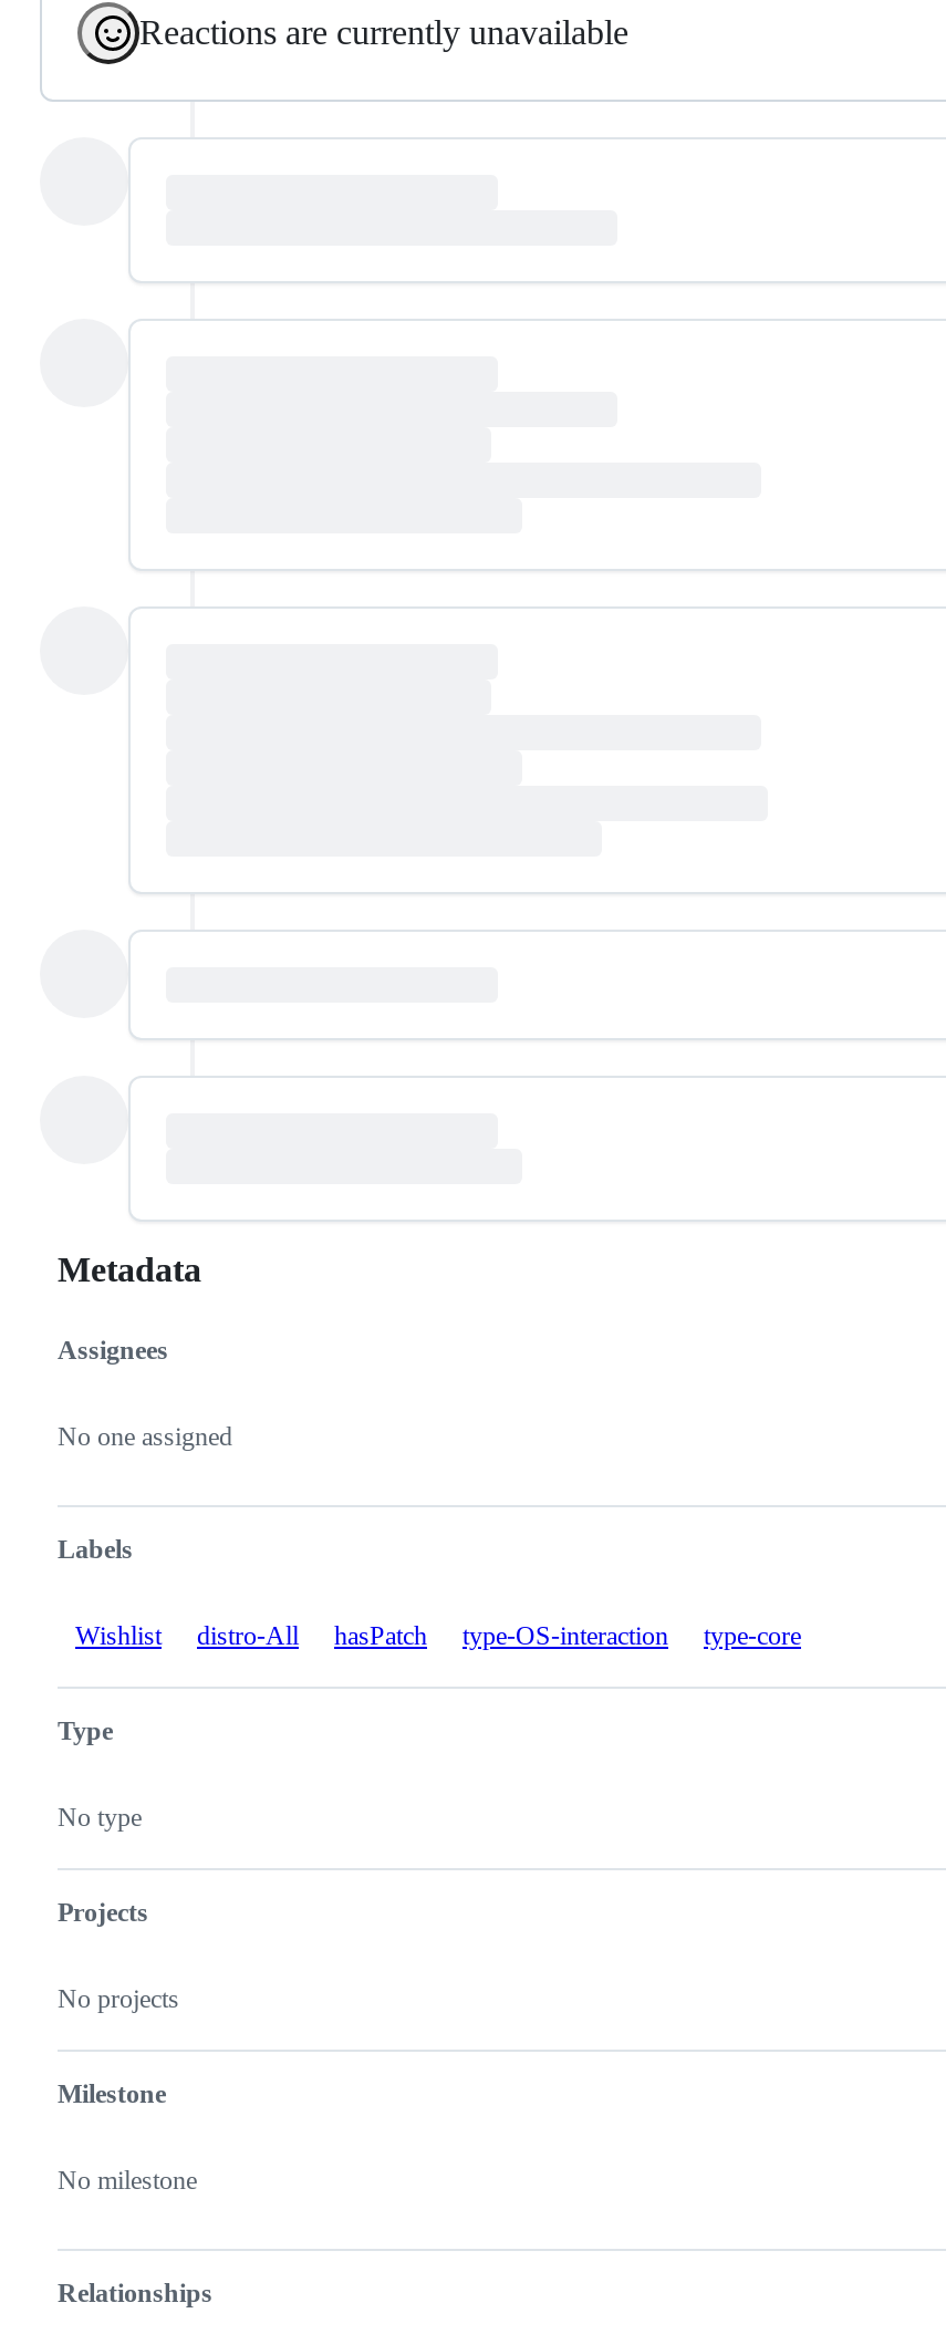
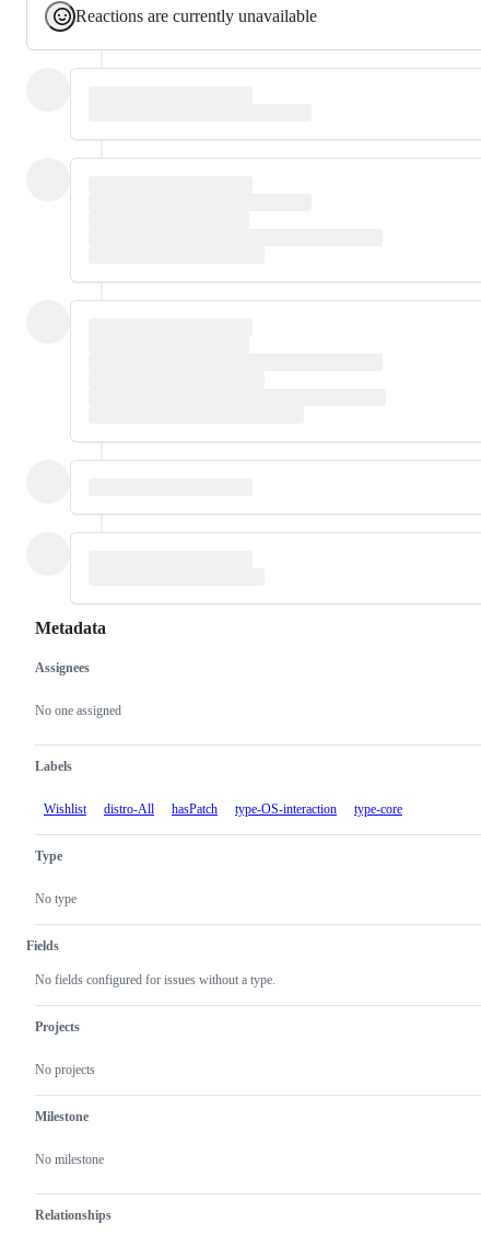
none -> [26,938,275,988] Fields | No fields configured for issues without a type.

